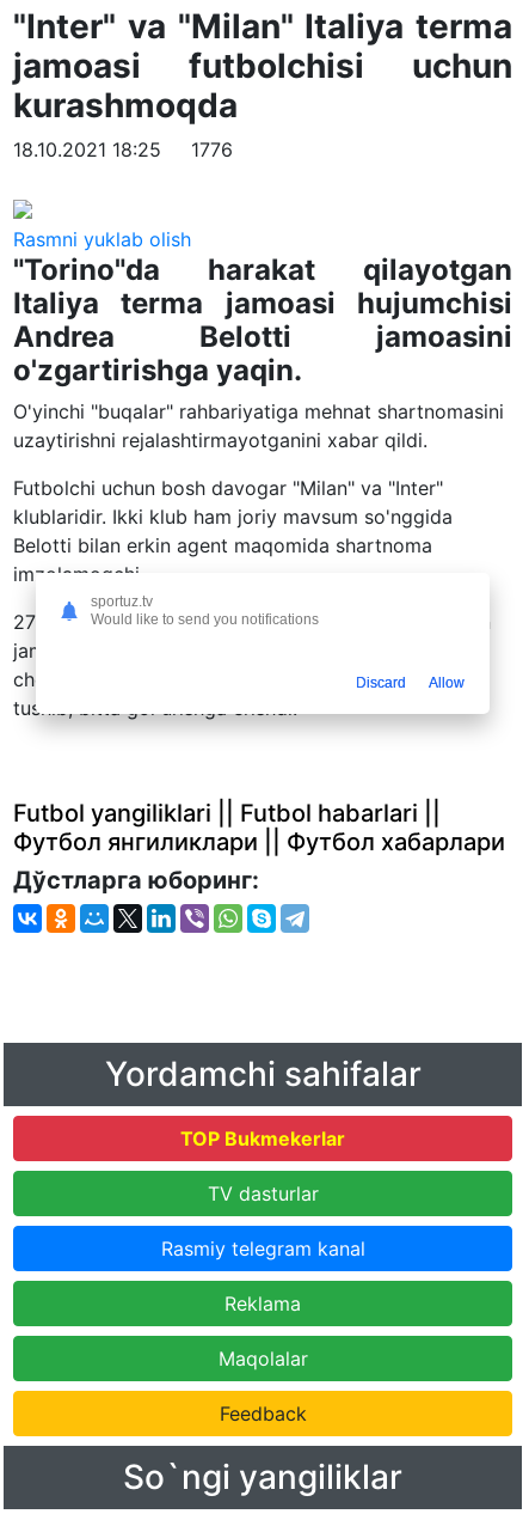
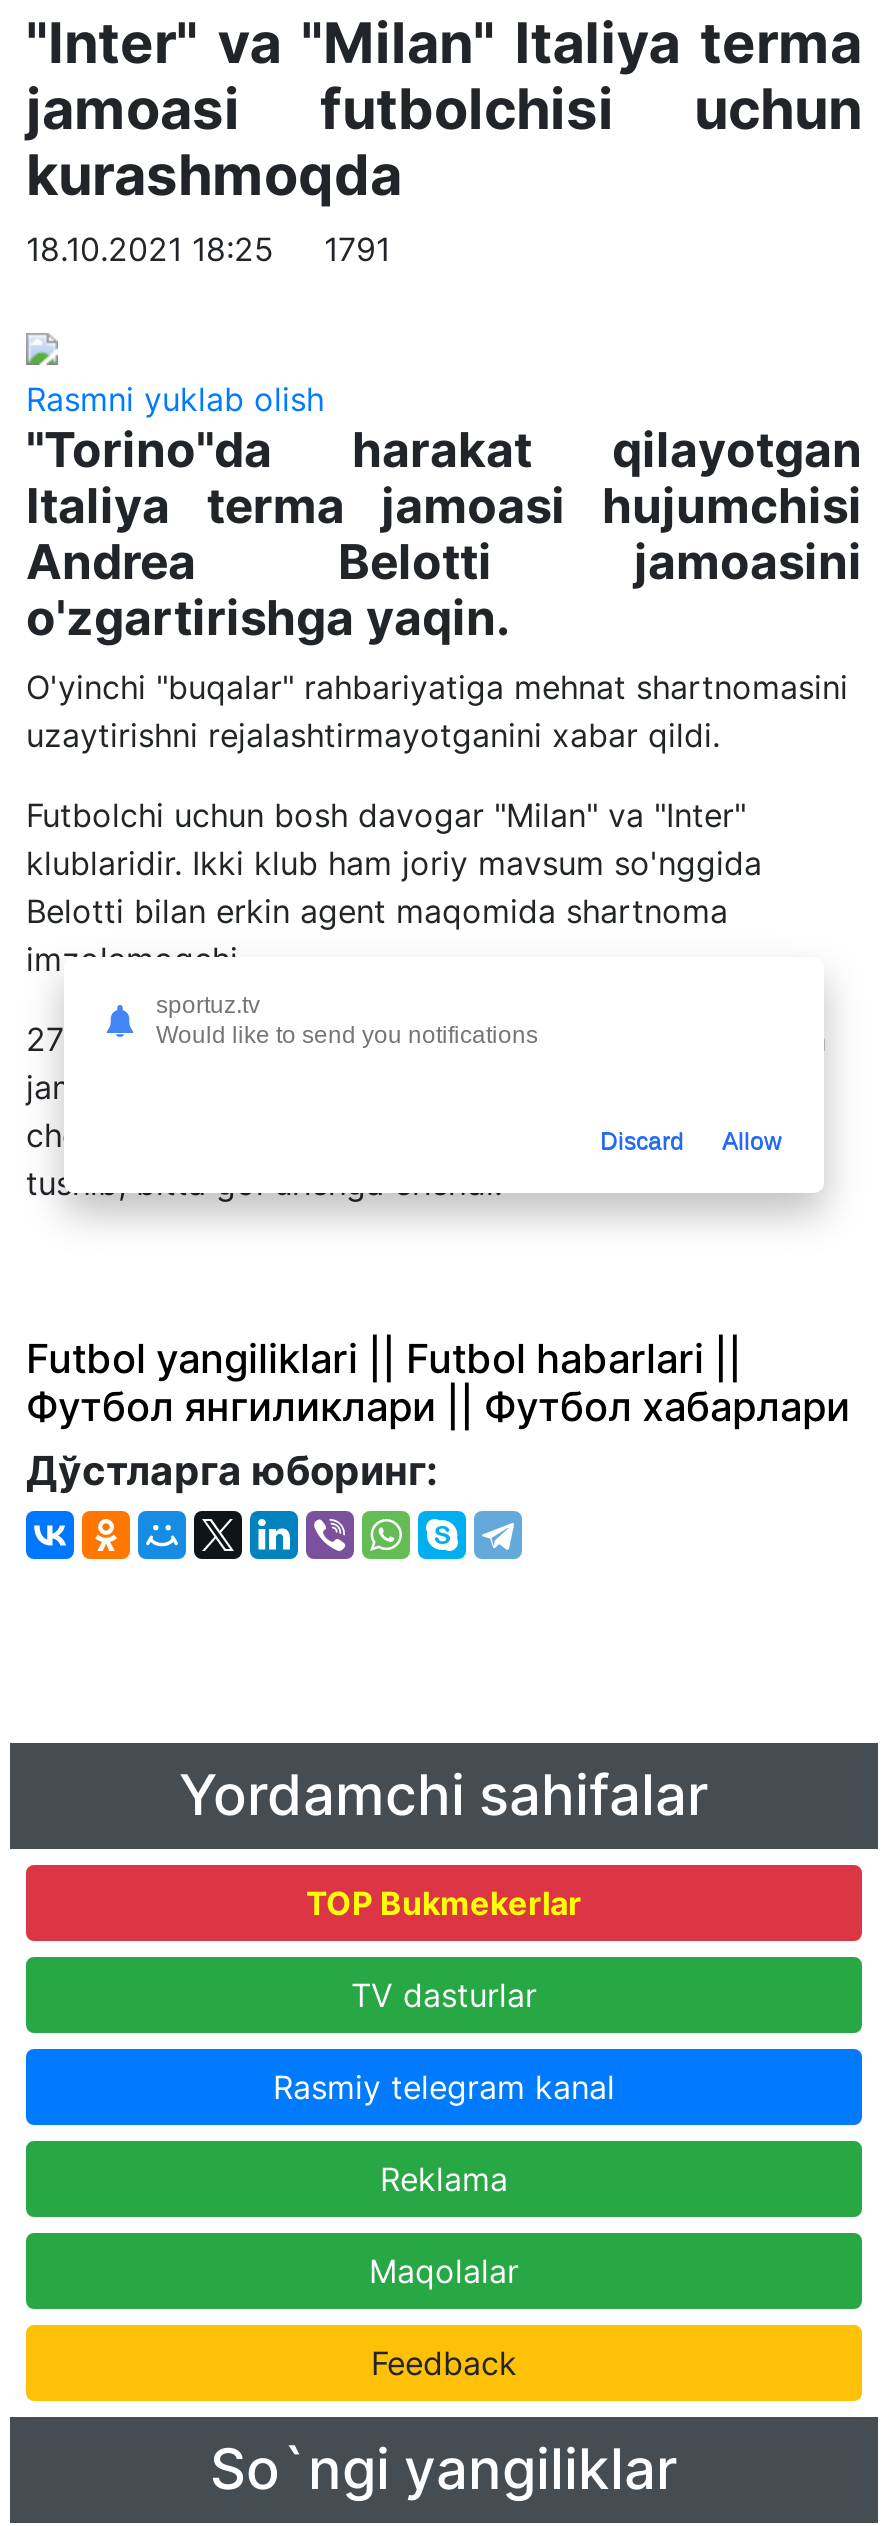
[13,138,233,161] 18.10.2021 18:25 1776 -> [26,229,390,269] 18.10.2021 18:25 1791

